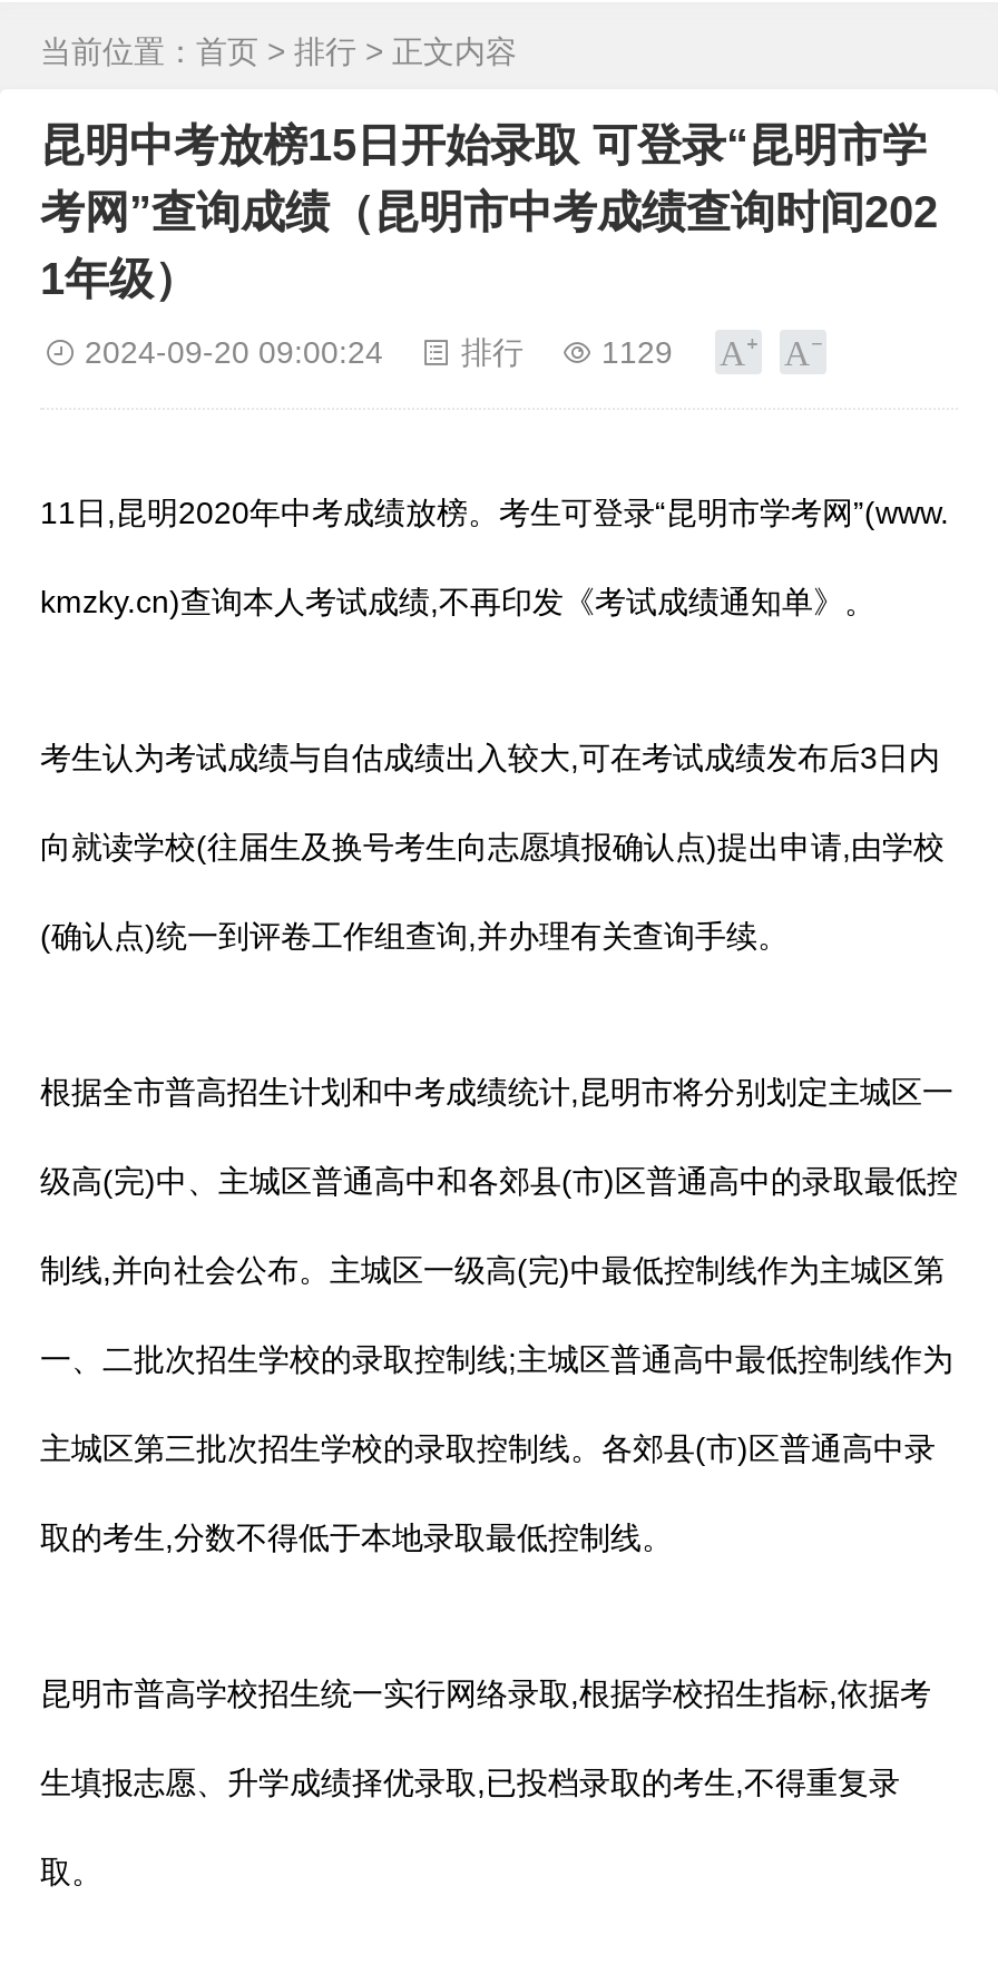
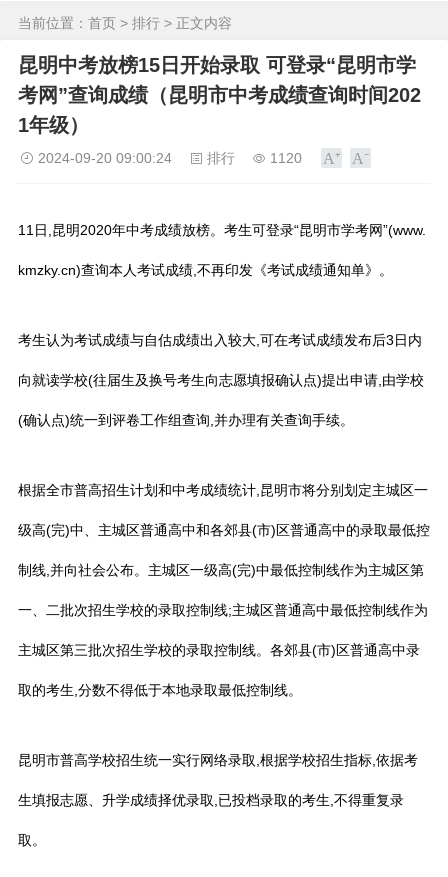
[601,334,673,370] 1129 -> [270,150,302,166] 1120

